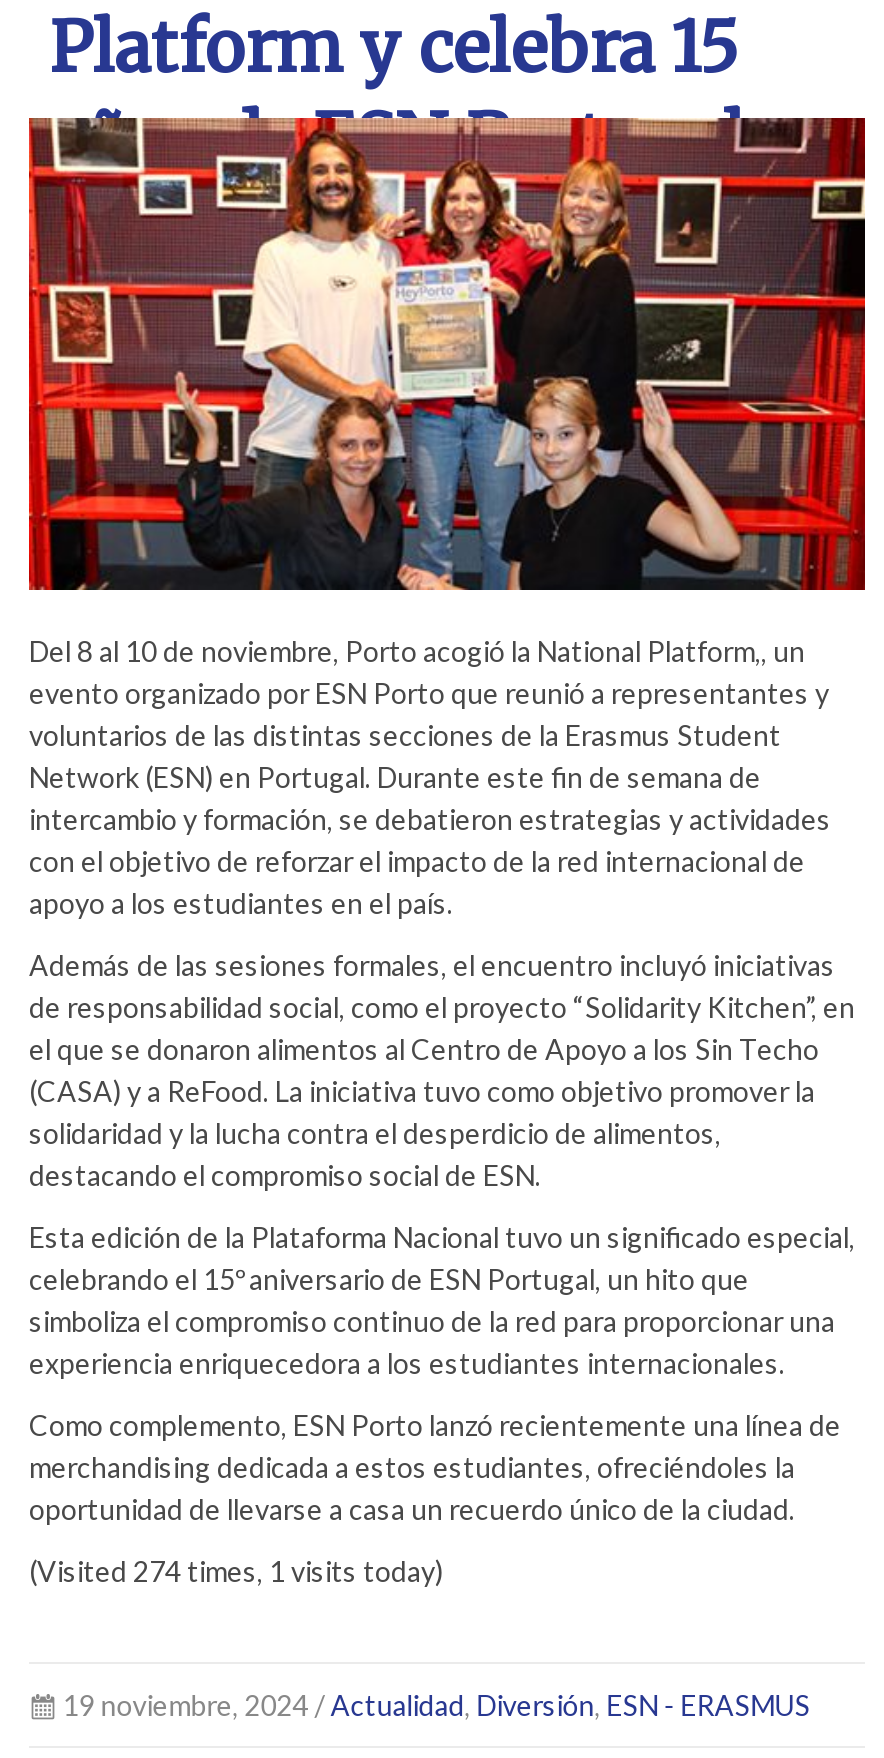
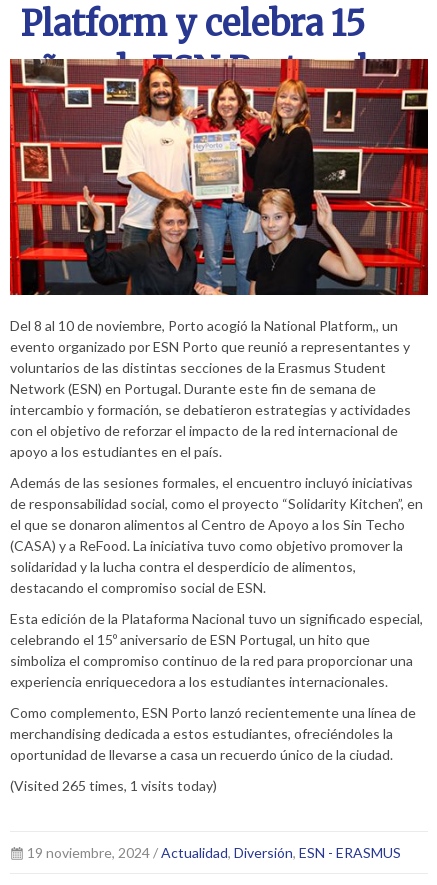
[29,1555,443,1589] (Visited 274 times, 1 visits today) -> [10,777,217,794] (Visited 265 times, 1 visits today)

